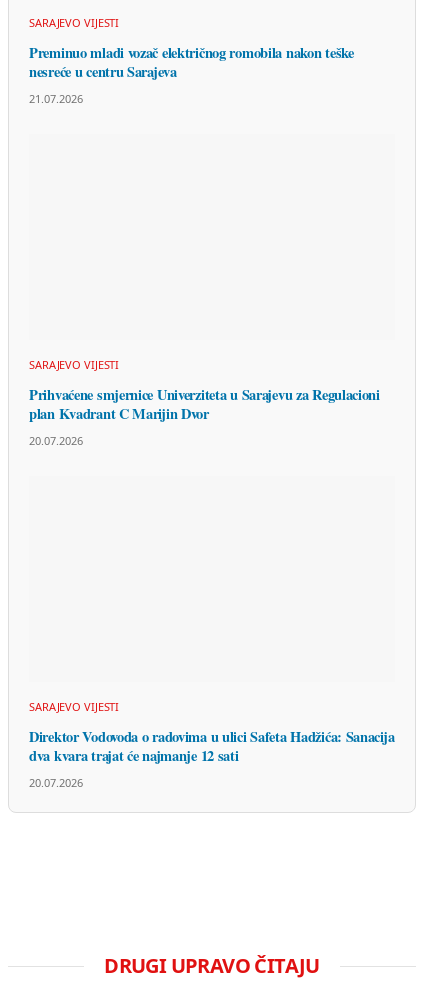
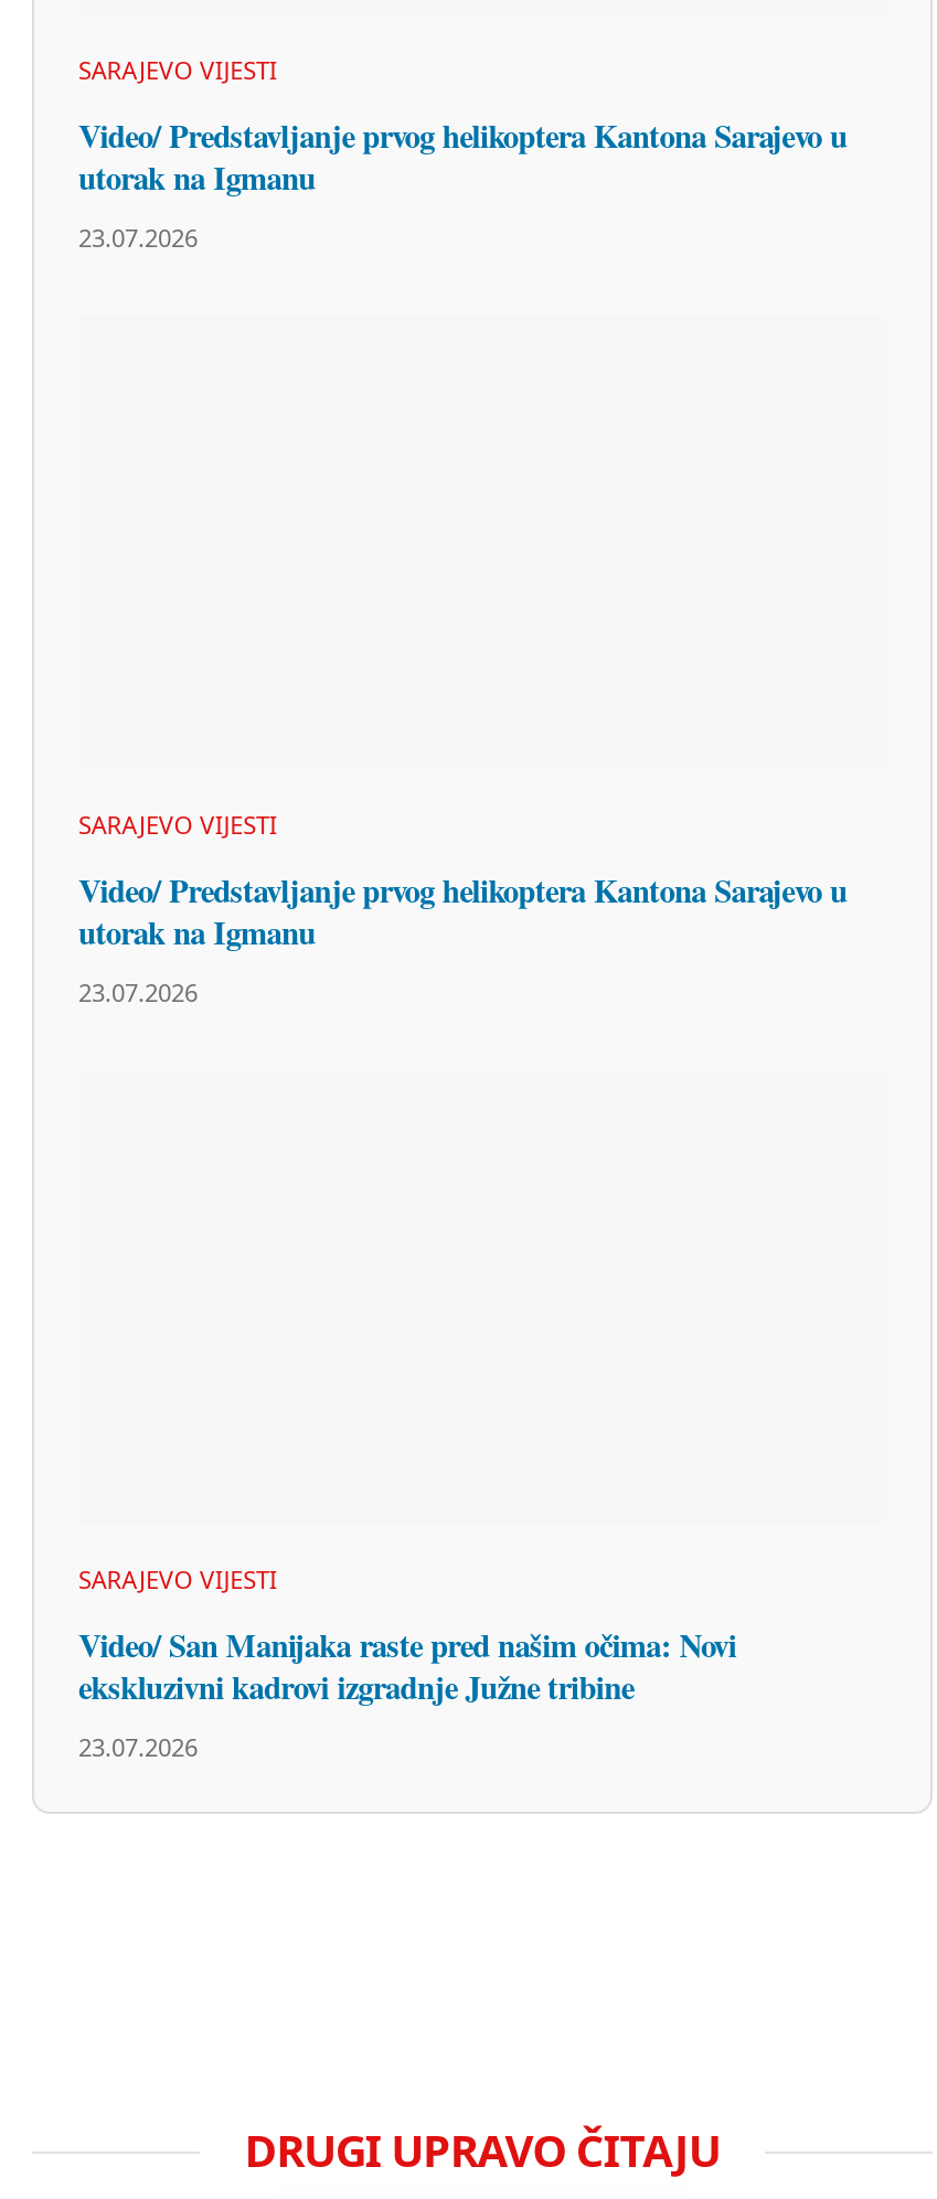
[29,42,354,106] Preminuo mladi vozač električnog romobila nakon teške | nesreće u centru Sarajeva | 21.07.2026 -> [78,113,847,254] Video/ Predstavljanje prvog helikoptera Kantona Sarajevo u | utorak na Igmanu | 23.07.2026
[29,384,380,448] Prihvaćene smjernice Univerziteta u Sarajevu za Regulacioni | plan Kvadrant C Marijin Dvor | 20.07.2026 -> [78,868,847,1009] Video/ Predstavljanje prvog helikoptera Kantona Sarajevo u | utorak na Igmanu | 23.07.2026
[29,726,394,790] Direktor Vodovoda o radovima u ulici Safeta Hadžića: Sanacija | dva kvara trajat će najmanje 12 sati | 20.07.2026 -> [78,1622,736,1763] Video/ San Manijaka raste pred našim očima: Novi | ekskluzivni kadrovi izgradnje Južne tribine | 23.07.2026

